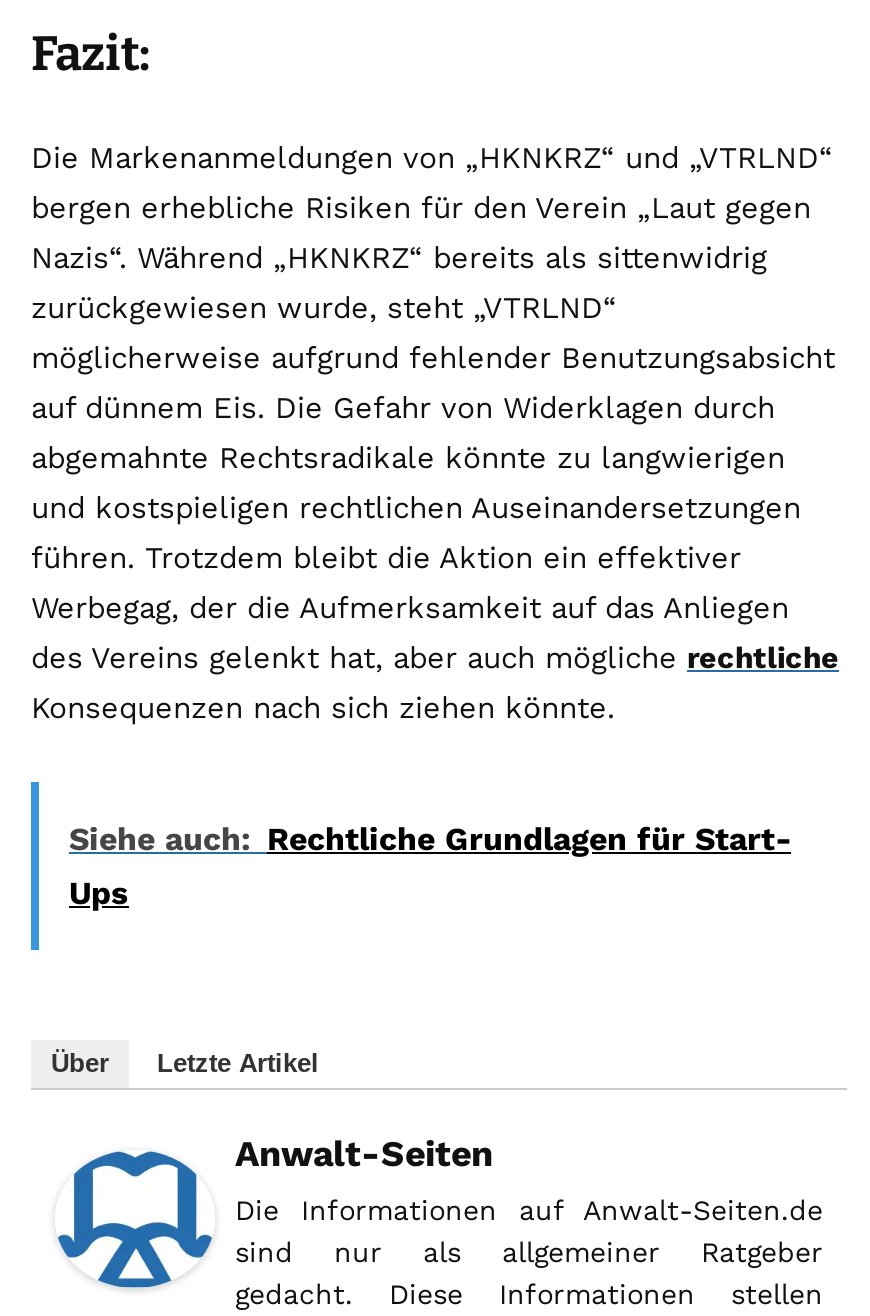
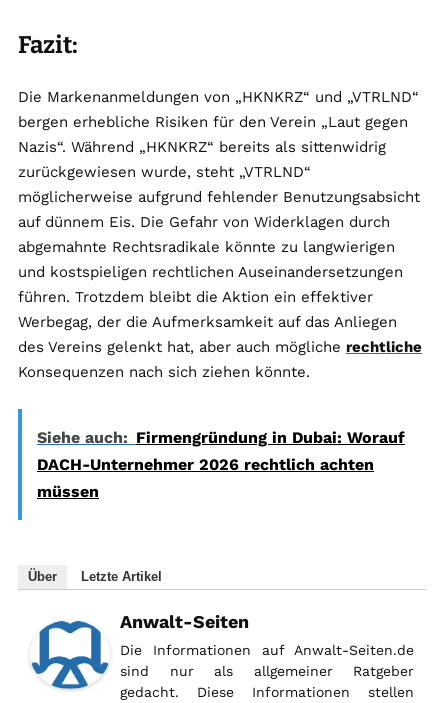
[69,820,791,912] Siehe auch: Rechtliche Grundlagen für Start- | Ups -> [37,428,405,501] Siehe auch: Firmengründung in Dubai: Worauf | DACH-Unternehmer 2026 rechtlich achten | müssen

